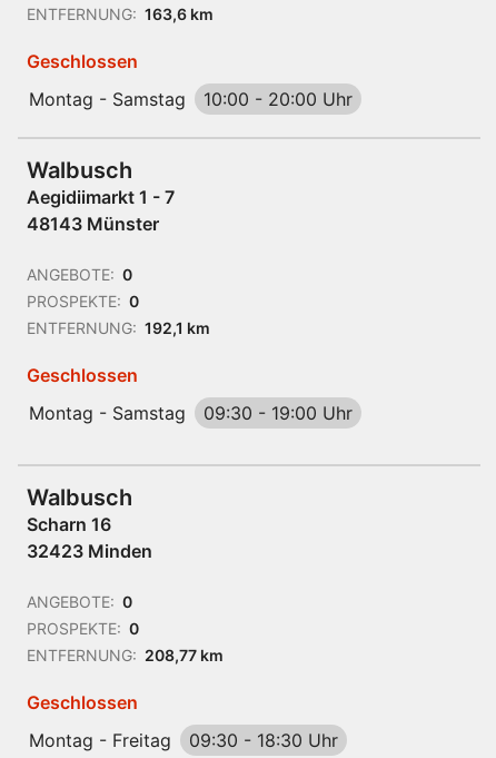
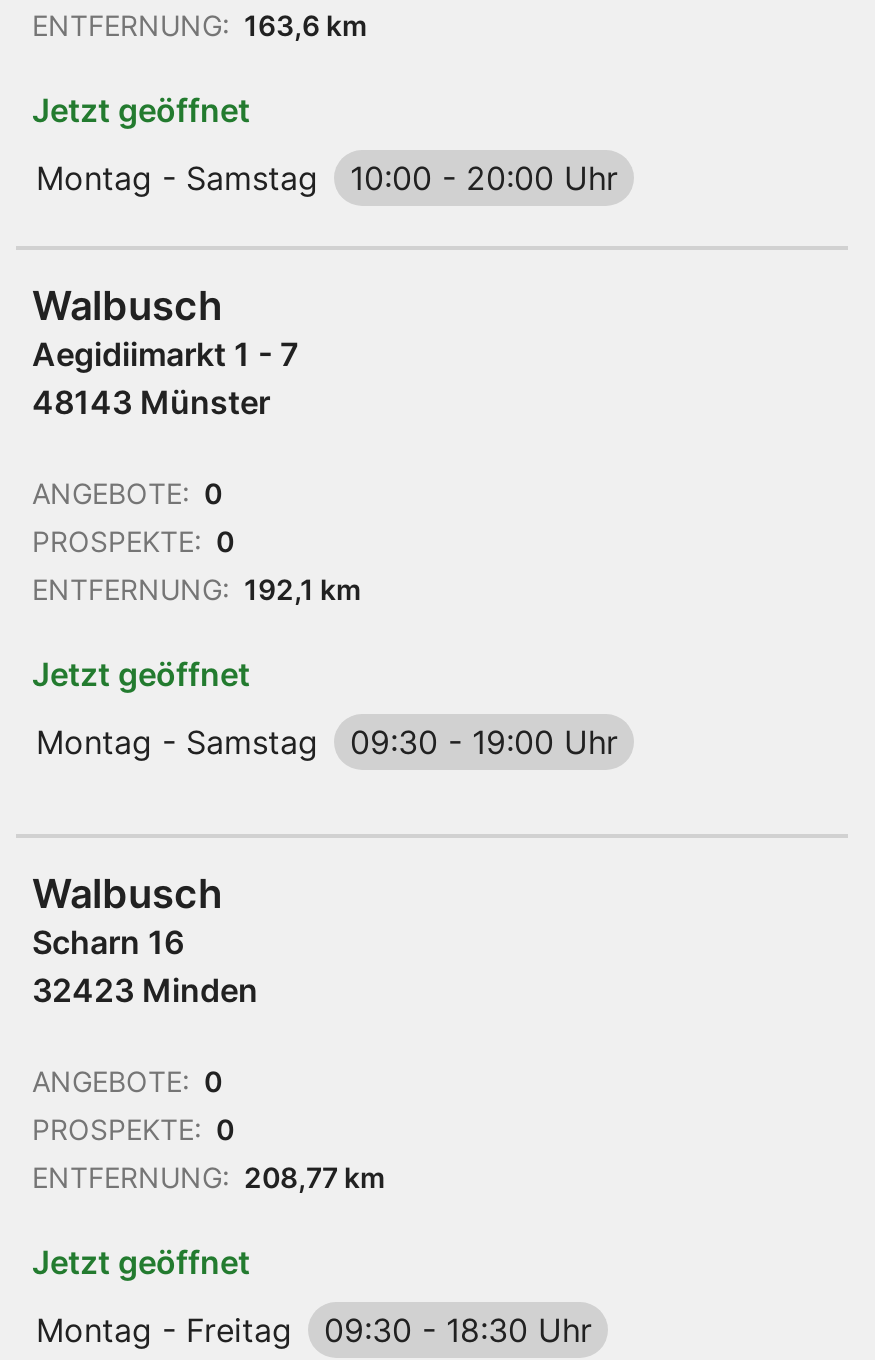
[27,50,138,72] Geschlossen -> [32,90,250,130] Jetzt geöffnet
[27,364,138,386] Geschlossen -> [32,654,250,694] Jetzt geöffnet
[27,691,138,713] Geschlossen -> [32,1242,250,1282] Jetzt geöffnet

